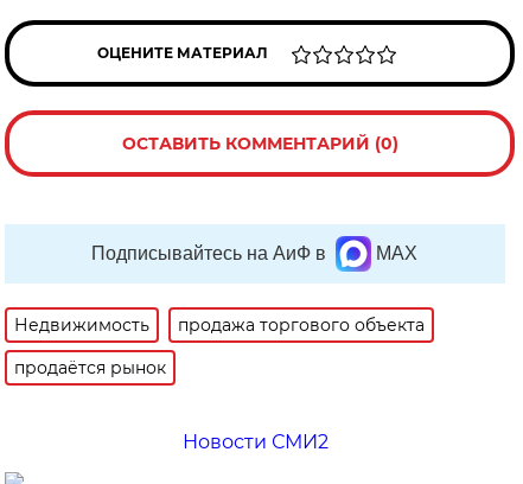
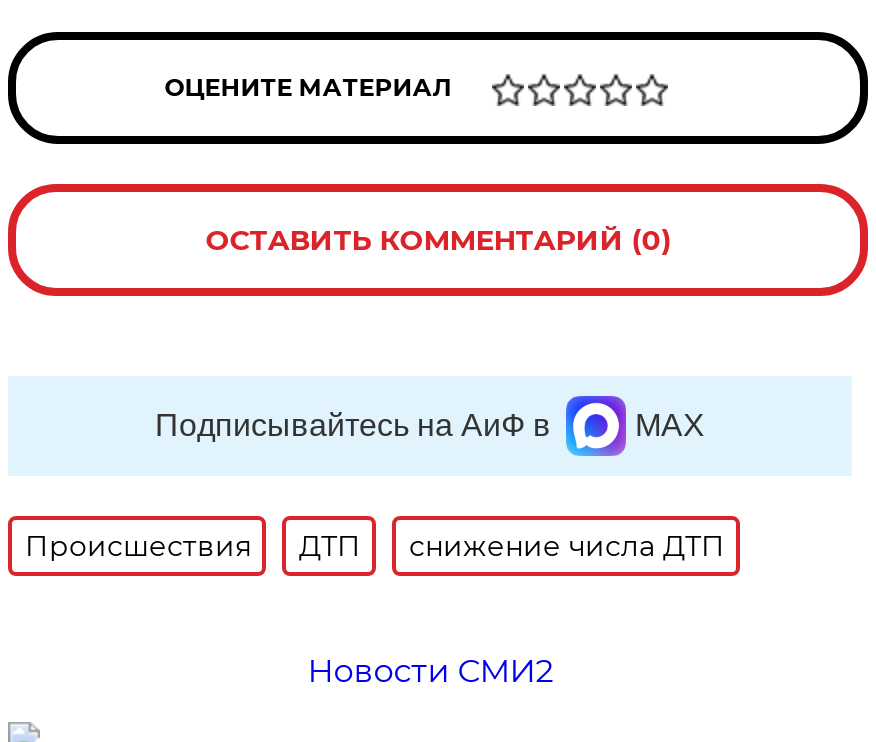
[15,314,425,378] Недвижимость | продажа торгового объекта | продаётся рынок -> [25,528,725,564] Происшествия | ДТП | снижение числа ДТП

